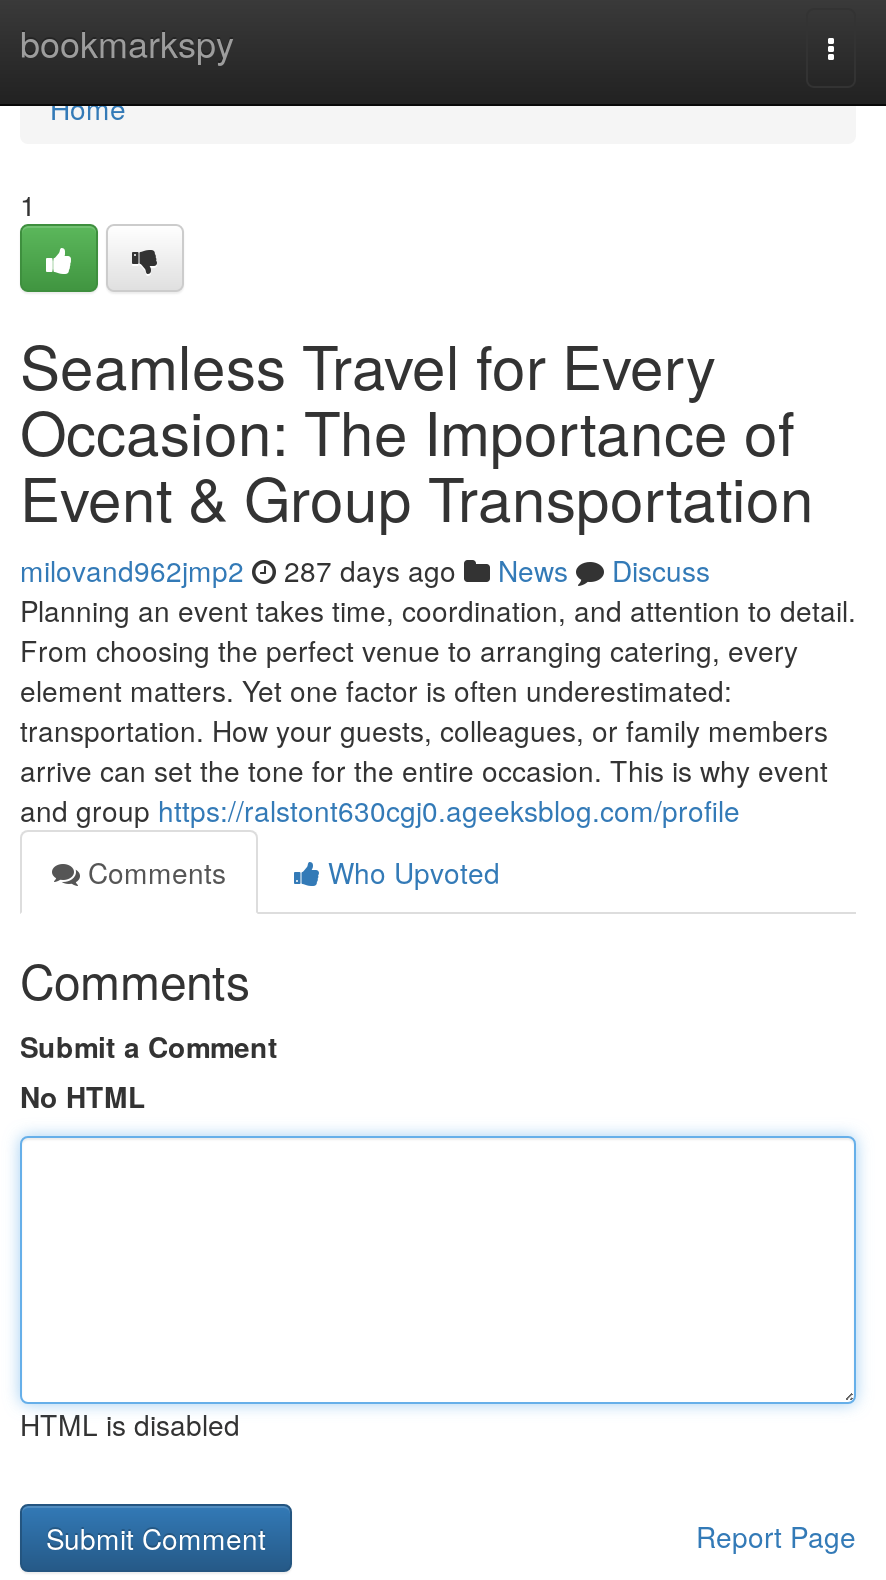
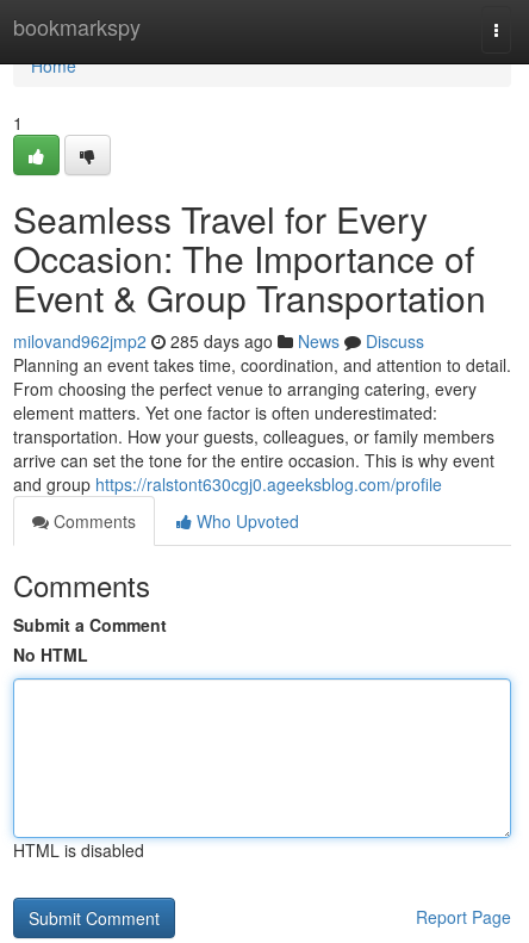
[20,550,710,590] milovand962jmp2 287 days ago News Discuss -> [13,329,424,353] milovand962jmp2 285 days ago News Discuss

